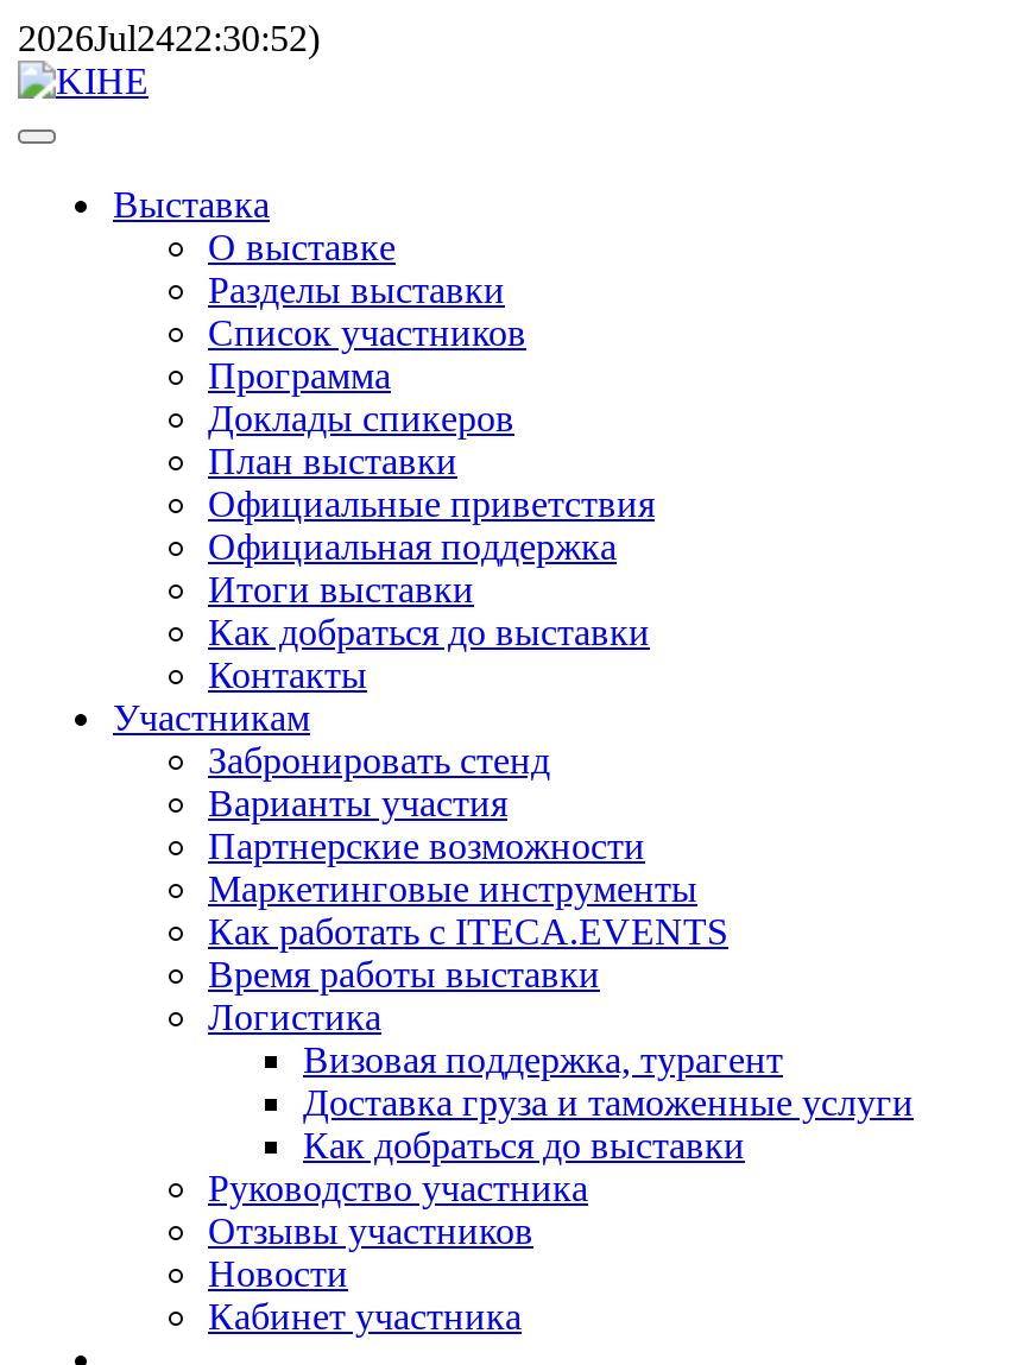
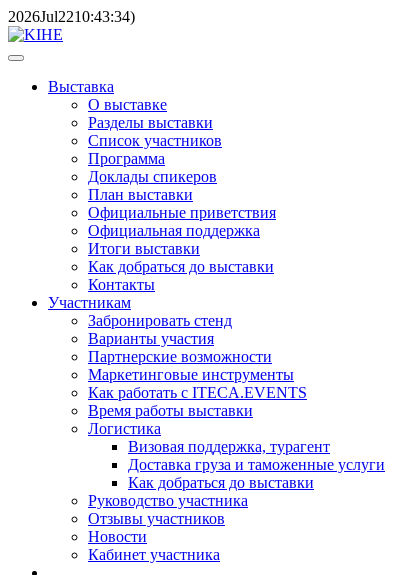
[18,18,320,58] 2026Jul2422:30:52) -> [8,8,135,25] 2026Jul2210:43:34)

